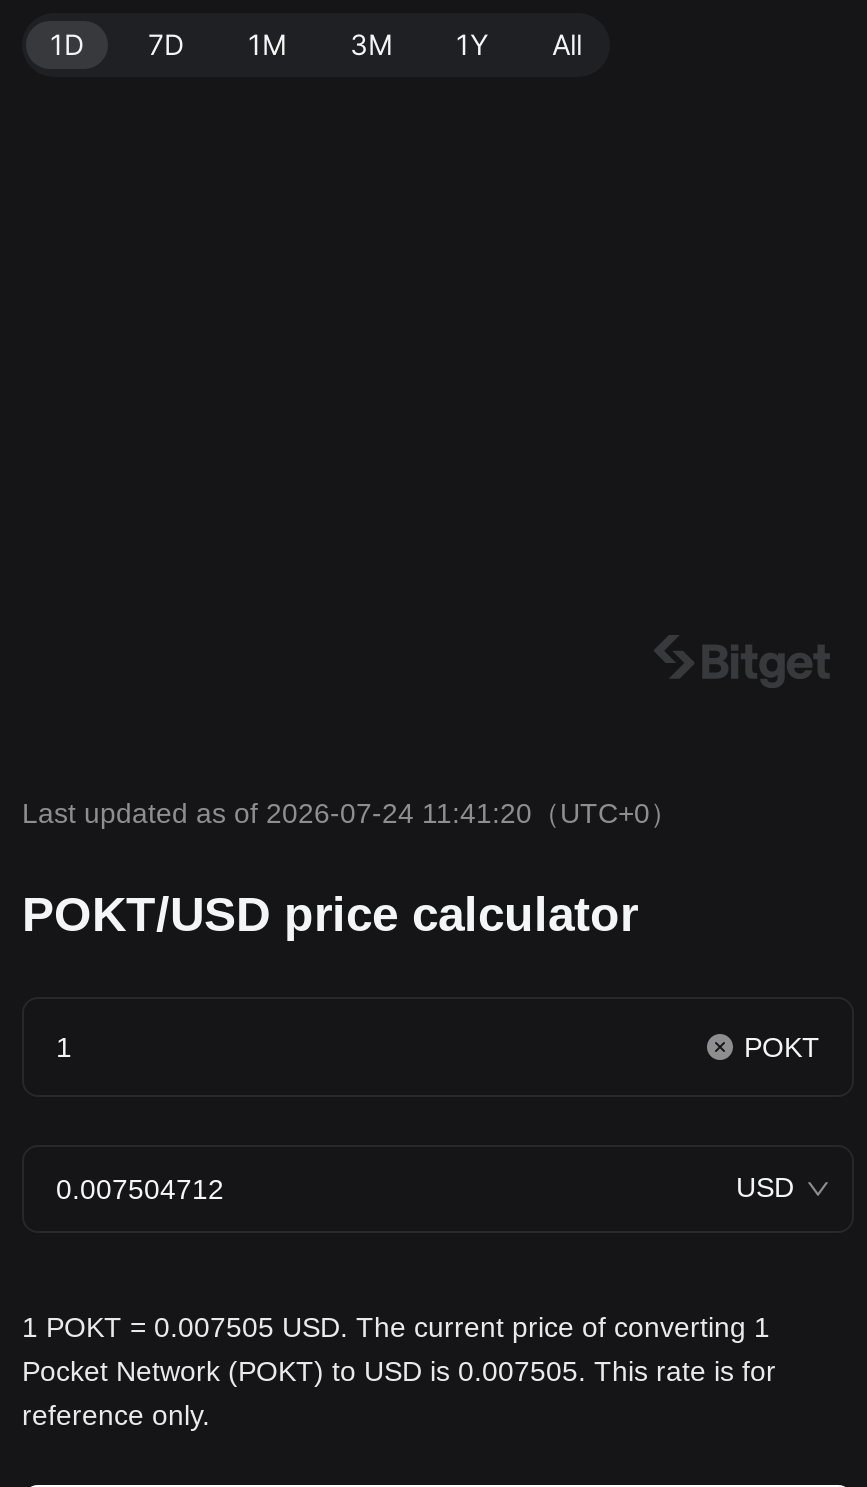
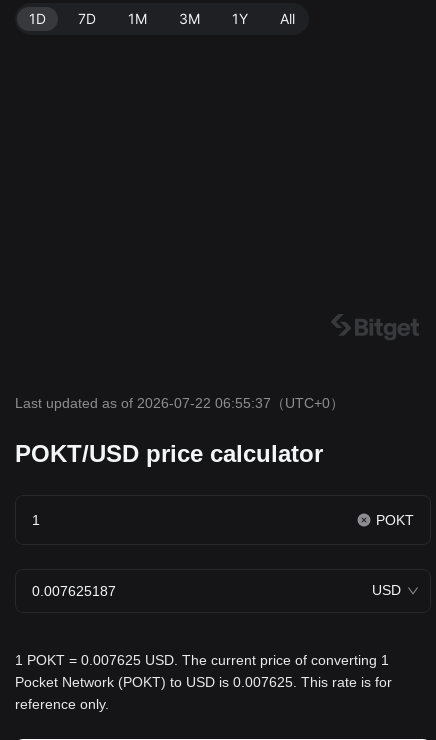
[22,797,678,829] Last updated as of 2026-07-24 11:41:20（UTC+0） -> [15,395,344,411] Last updated as of 2026-07-22 06:55:37（UTC+0）
[22,1311,770,1343] 1 POKT = 0.007505 USD. The current price of converting 1 -> [15,652,389,668] 1 POKT = 0.007625 USD. The current price of converting 1
[22,1355,776,1387] Pocket Network (POKT) to USD is 0.007505. This rate is for -> [15,674,392,690] Pocket Network (POKT) to USD is 0.007625. This rate is for

